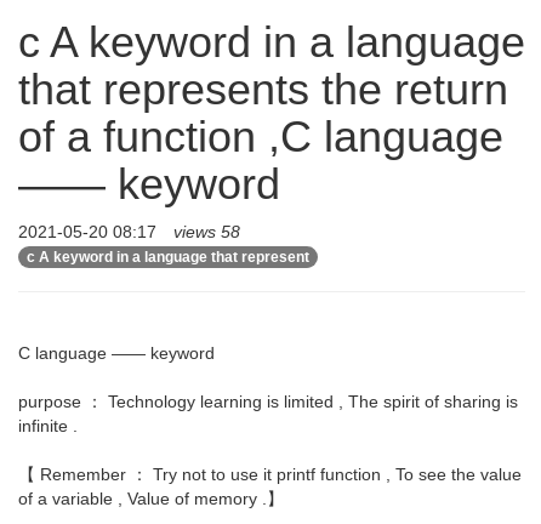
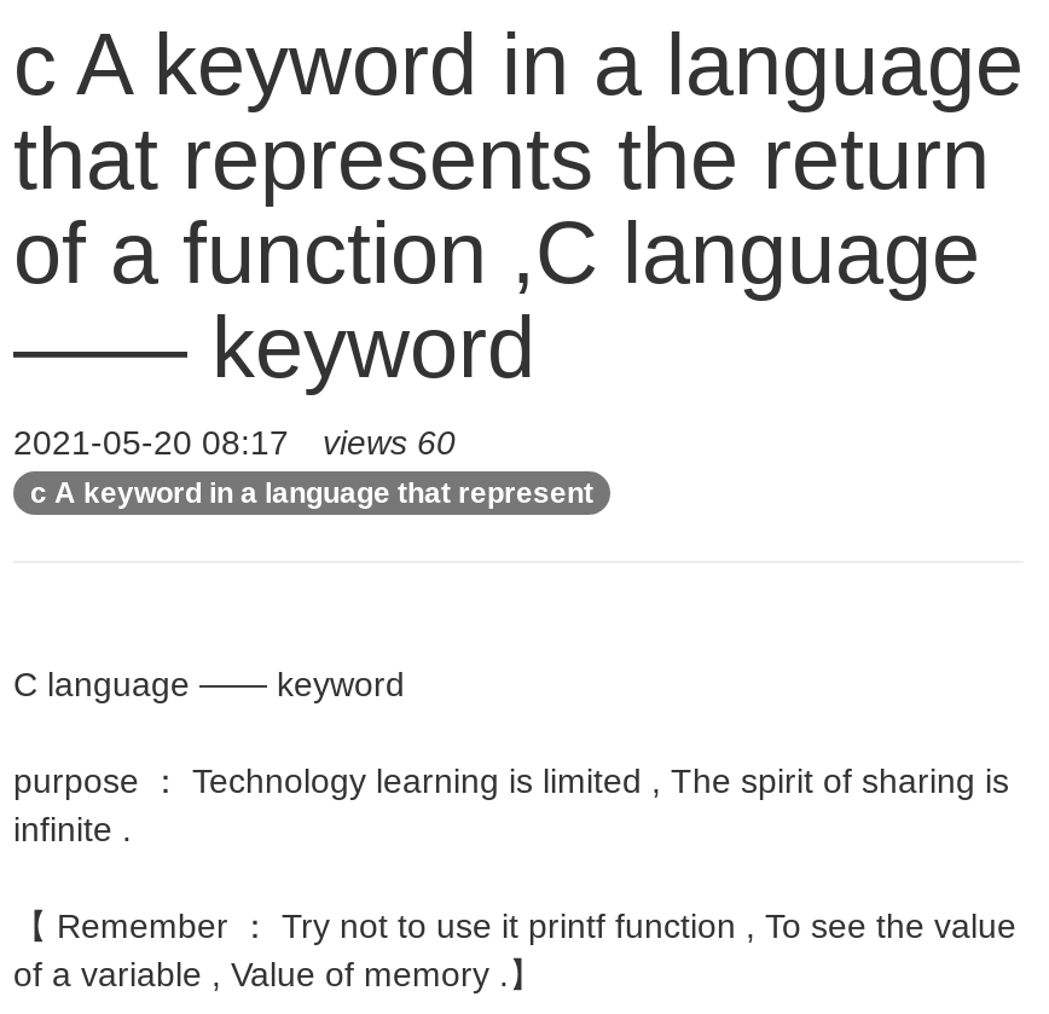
[18,222,240,241] 2021-05-20 08:17 views 58 -> [13,423,456,462] 2021-05-20 08:17 views 60

